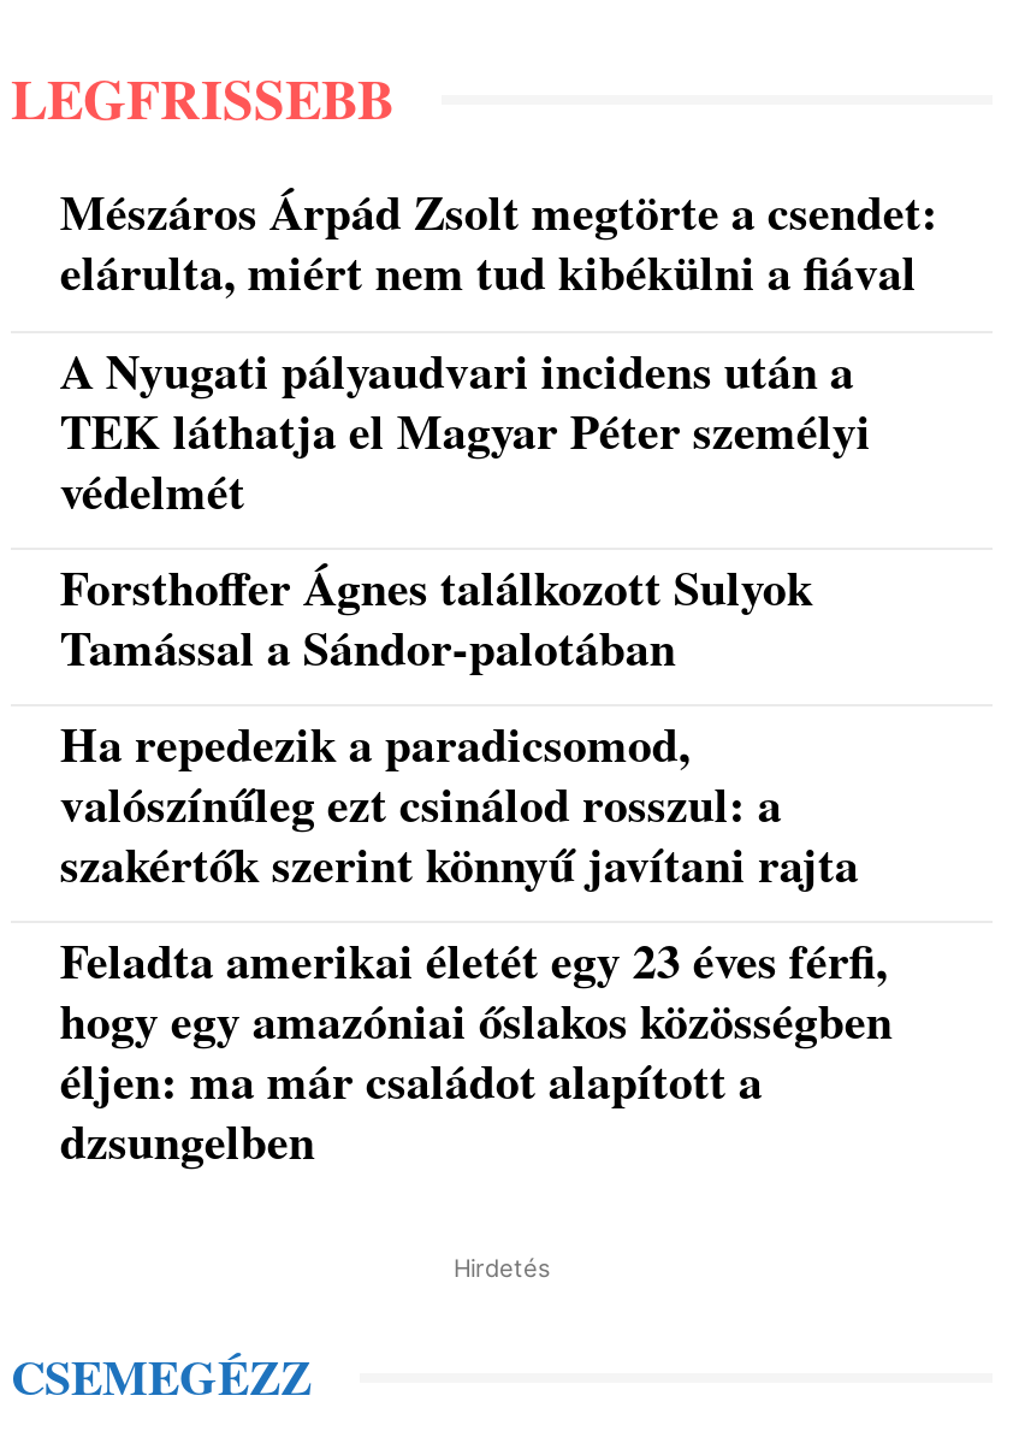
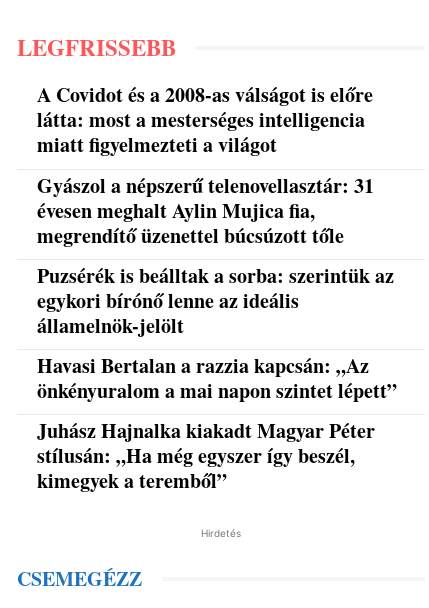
[60,178,938,1176] Mészáros Árpád Zsolt megtörte a csendet: | elárulta, miért nem tud kibékülni a fiával | A Nyugati pályaudvari incidens után a | TEK láthatja el Magyar Péter személyi | védelmét | Forsthoffer Ágnes találkozott Sulyok | Tamással a Sándor-palotában | Ha repedezik a paradicsomod, | valószínűleg ezt csinálod rosszul: a | szakértők szerint könnyű javítani rajta | Feladta amerikai életét egy 23 éves férfi, | hogy egy amazóniai őslakos közösségben | éljen: ma már családot alapított a | dzsungelben -> [37,80,397,495] A Covidot és a 2008-as válságot is előre | látta: most a mesterséges intelligencia | miatt figyelmezteti a világot | Gyászol a népszerű telenovellasztár: 31 | évesen meghalt Aylin Mujica fia, | megrendítő üzenettel búcsúzott tőle | Puzsérék is beálltak a sorba: szerintük az | egykori bírónő lenne az ideális | államelnök-jelölt | Havasi Bertalan a razzia kapcsán: „Az | önkényuralom a mai napon szintet lépett” | Juhász Hajnalka kiakadt Magyar Péter | stílusán: „Ha még egyszer így beszél, | kimegyek a teremből”

